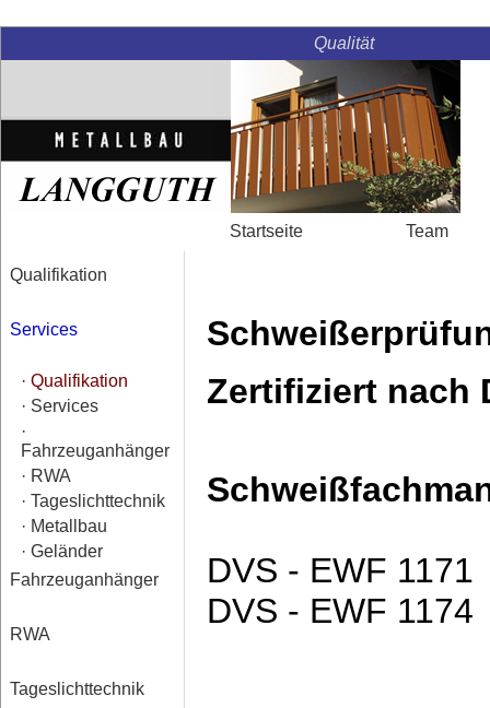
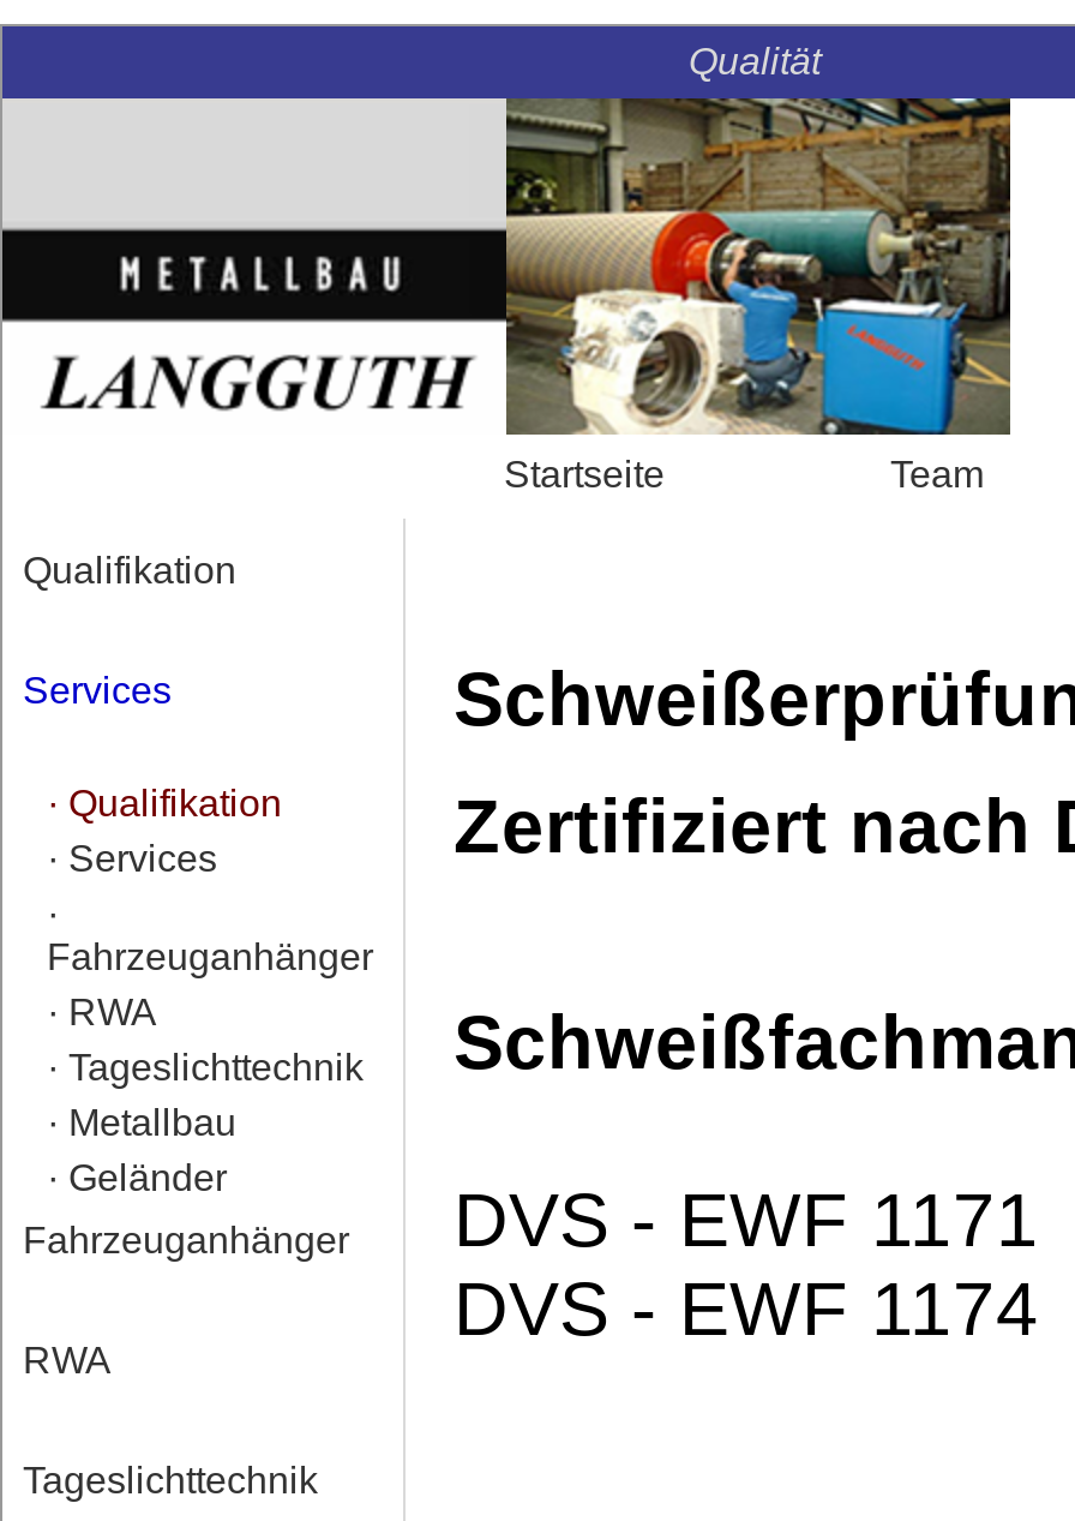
[230,59,462,214] [image] -> [504,96,1013,435] [image]

